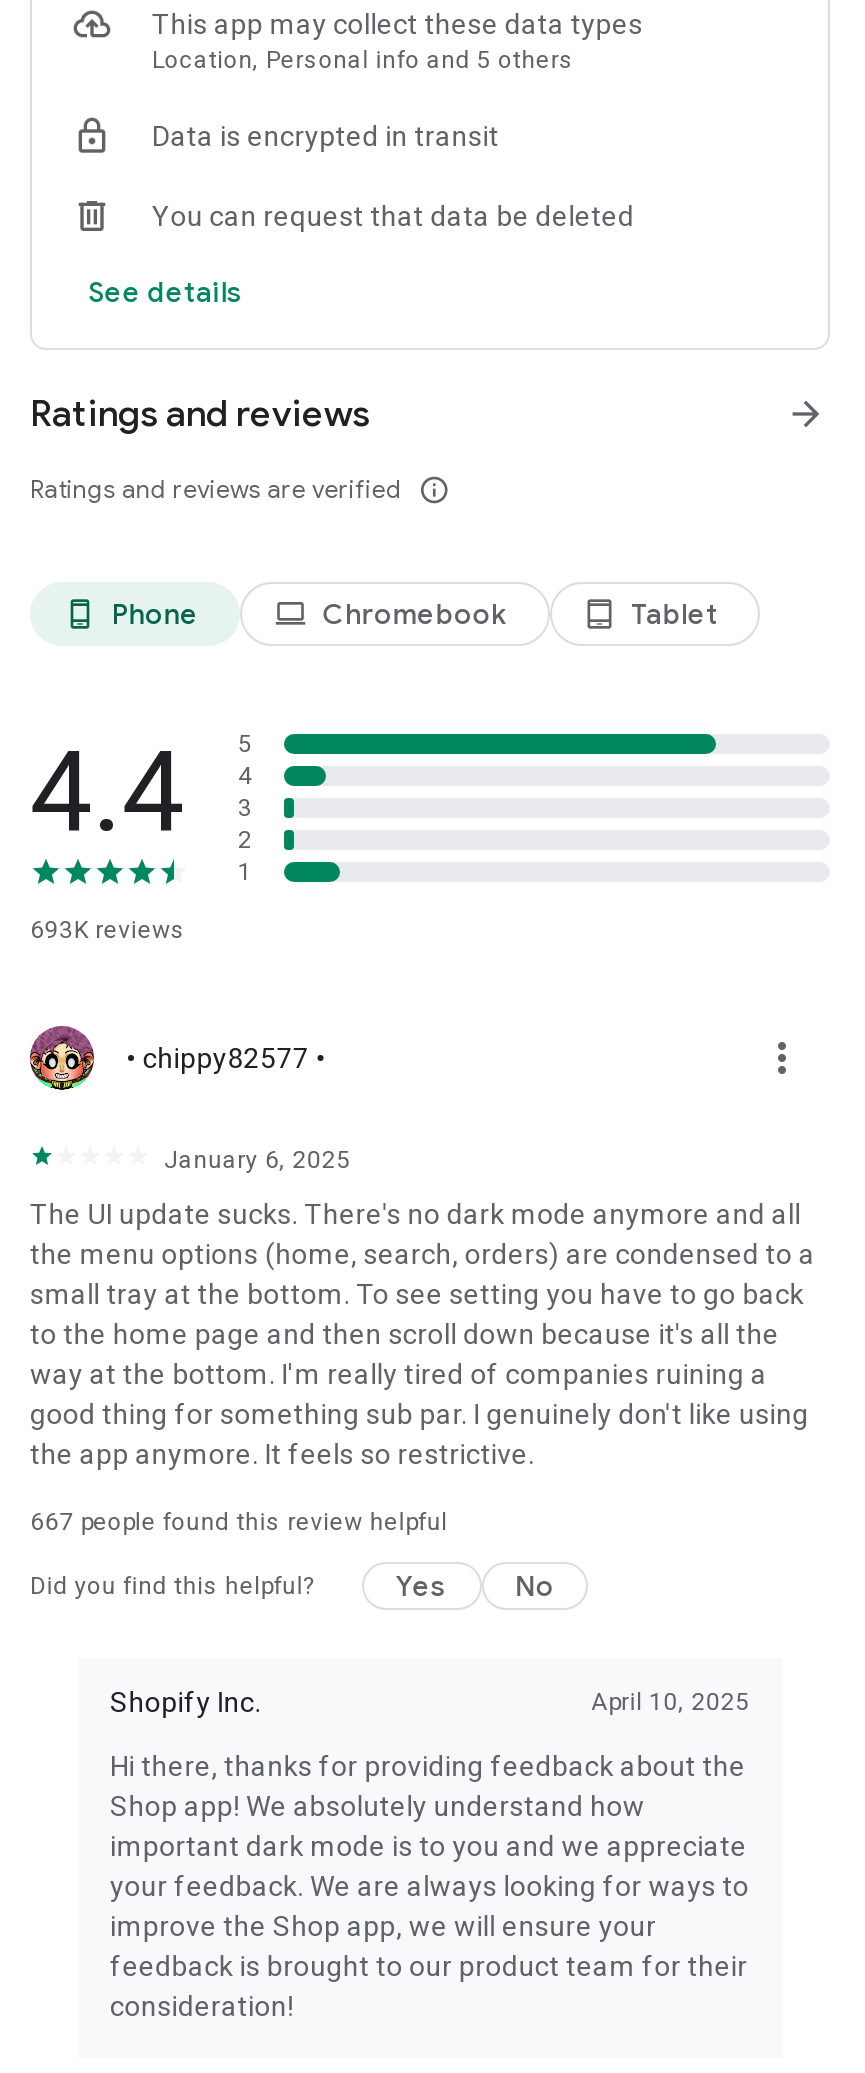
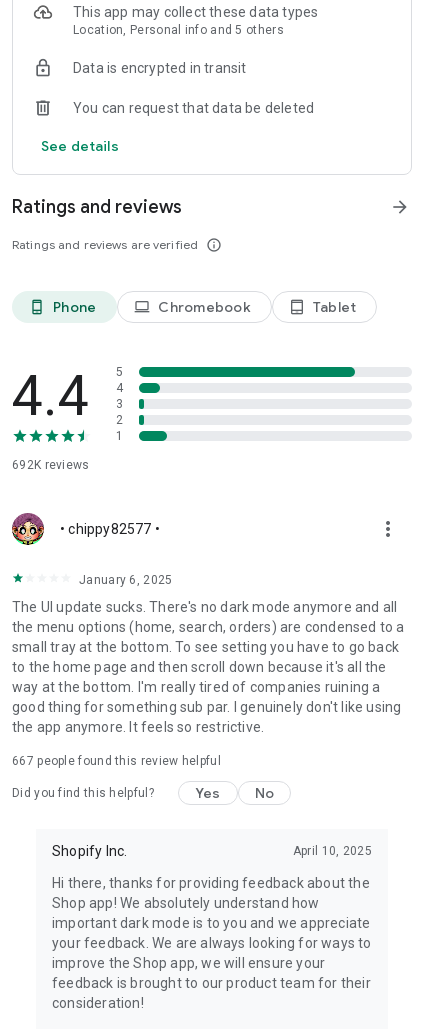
[30,916,185,944] 693K reviews -> [12,458,90,472] 692K reviews

